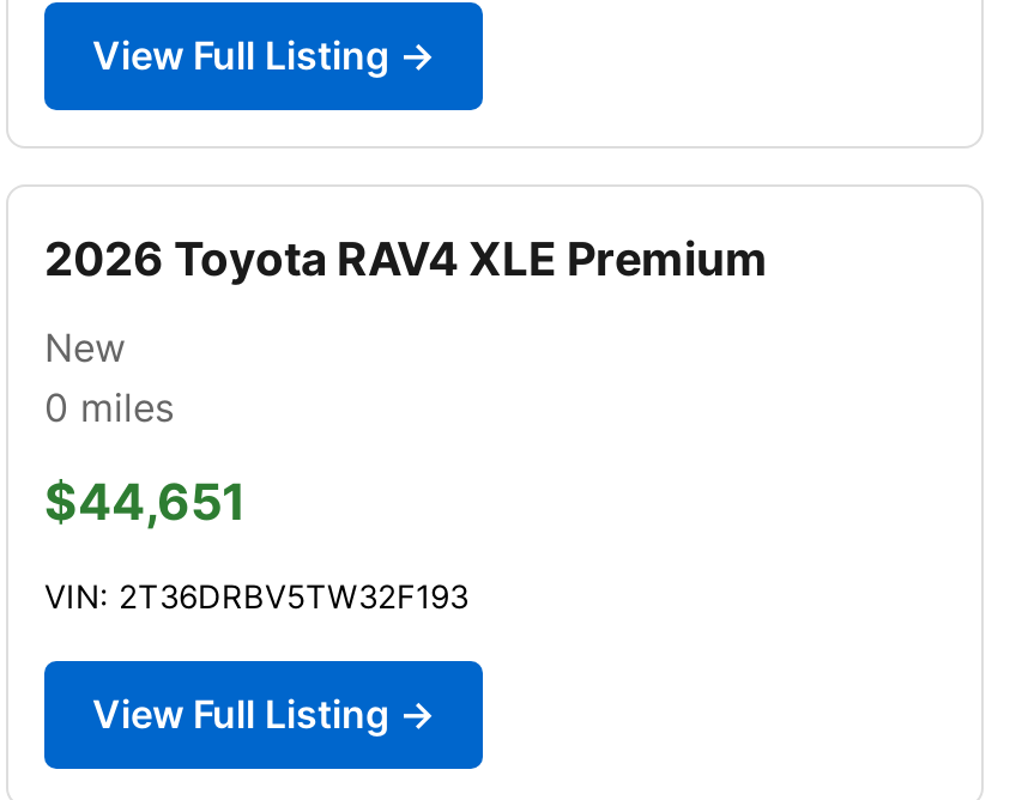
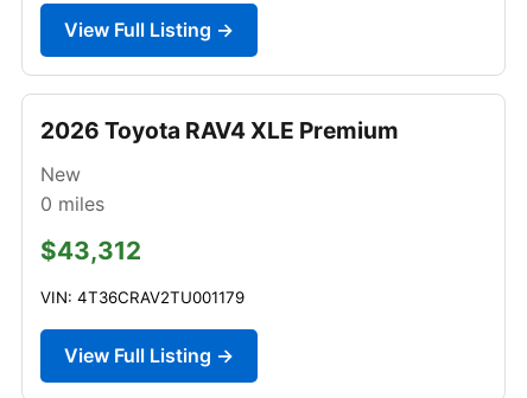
[44,472,246,531] $44,651 -> [40,236,141,265] $43,312
[44,577,468,615] VIN: 2T36DRBV5TW32F193 -> [40,288,245,307] VIN: 4T36CRAV2TU001179

